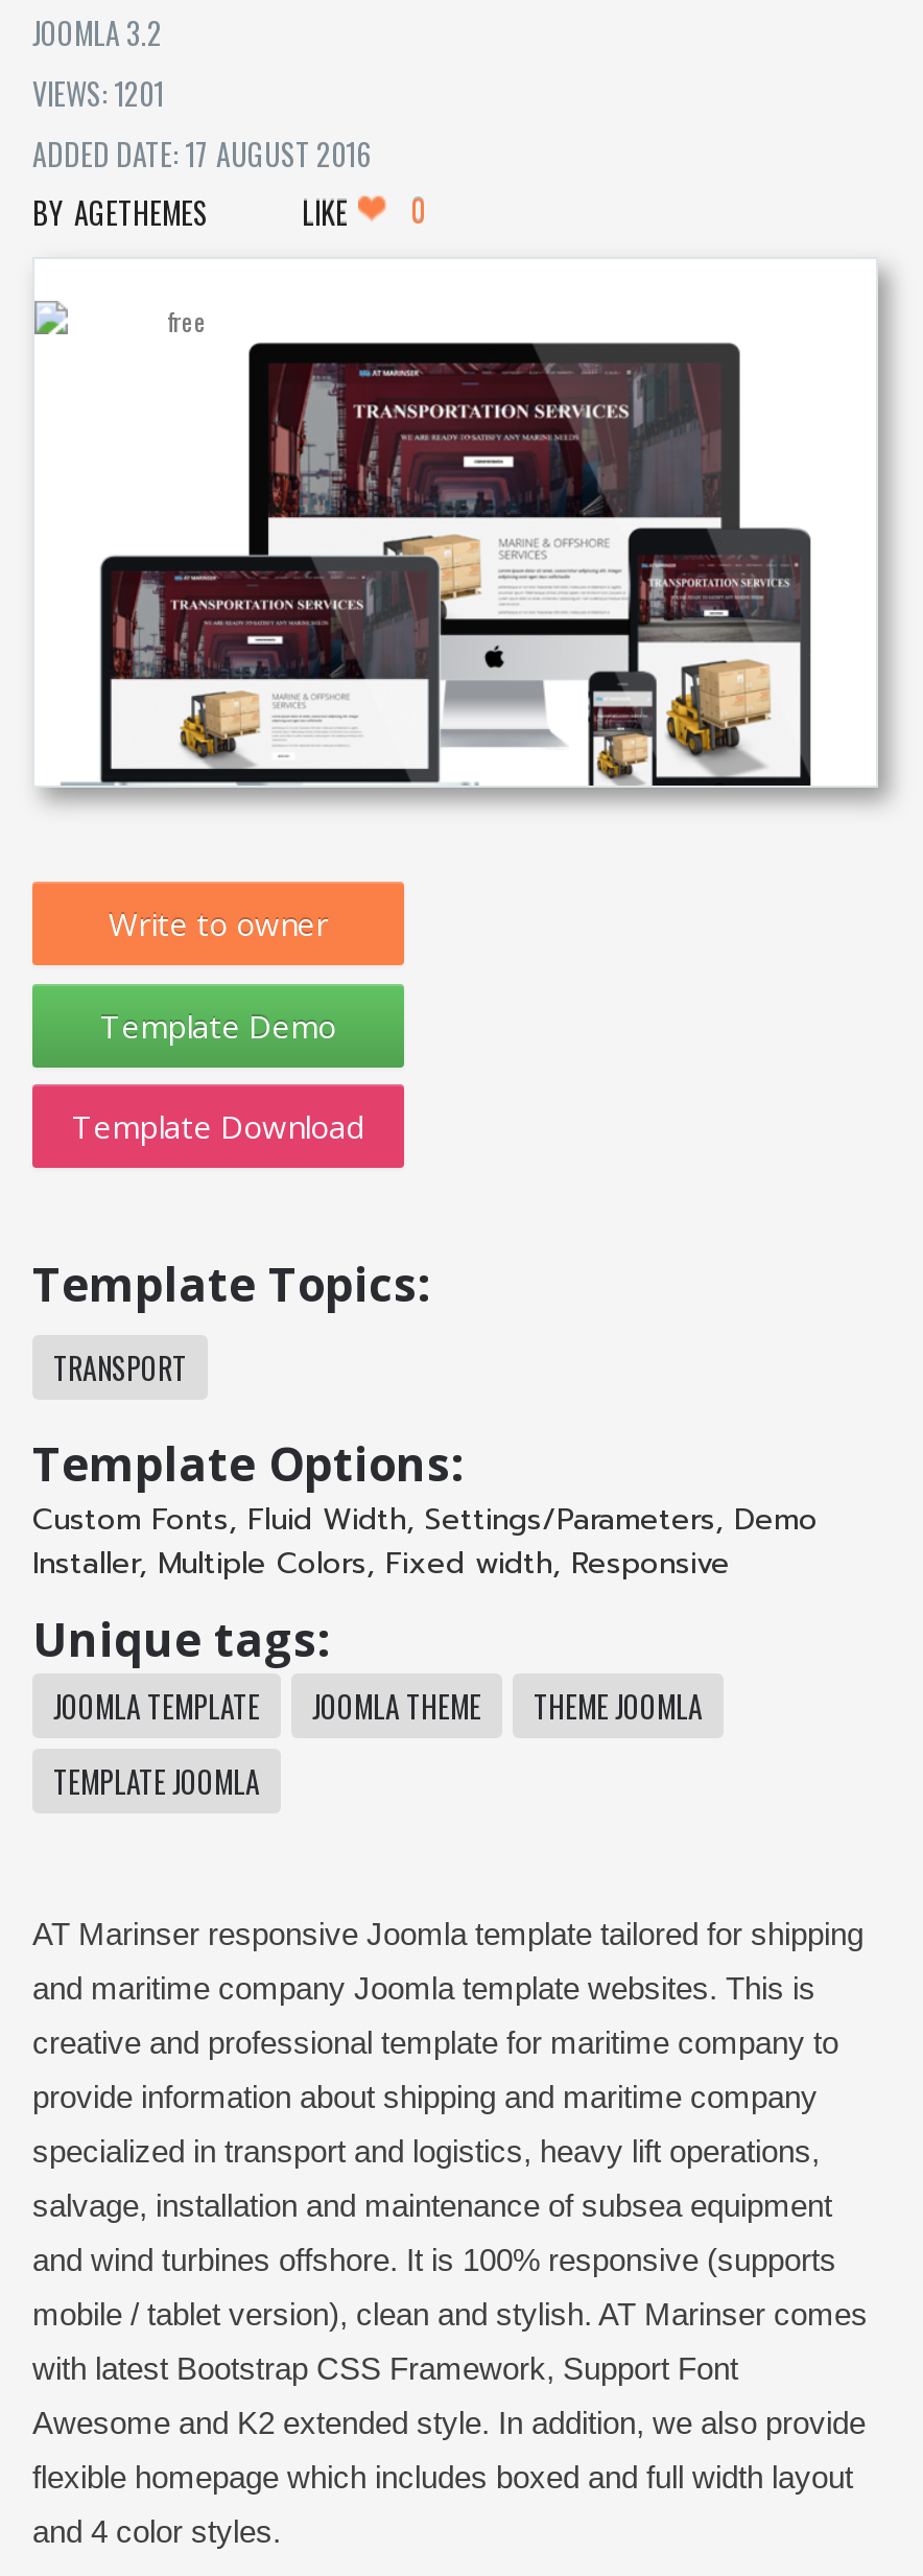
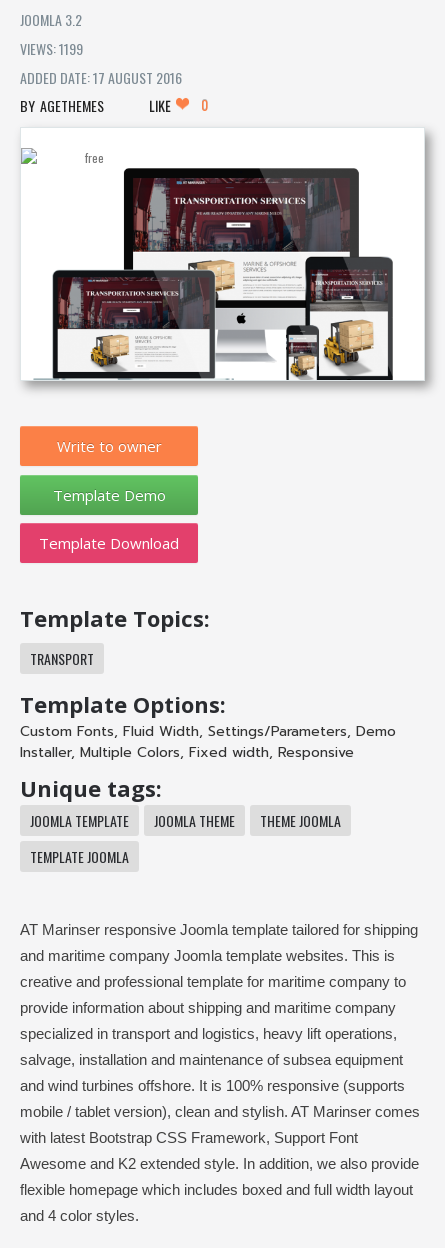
[32,71,164,115] VIEWS: 1201 -> [20,38,83,59] VIEWS: 1199

